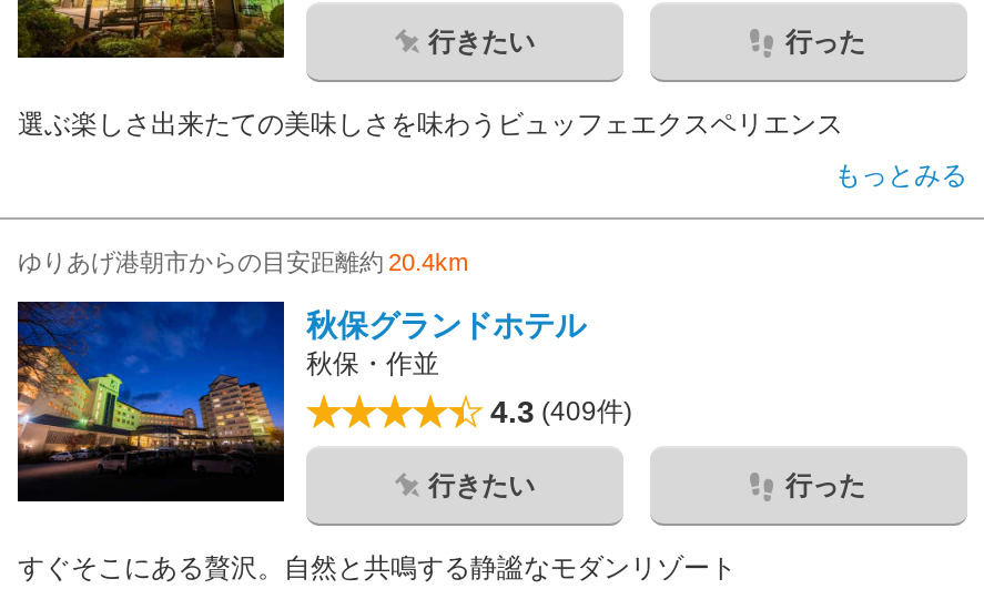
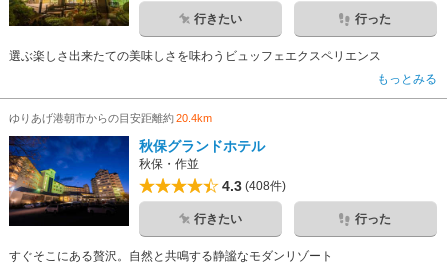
[490,394,632,430] 4.3 (409件) -> [222,178,286,194] 4.3 (408件)

